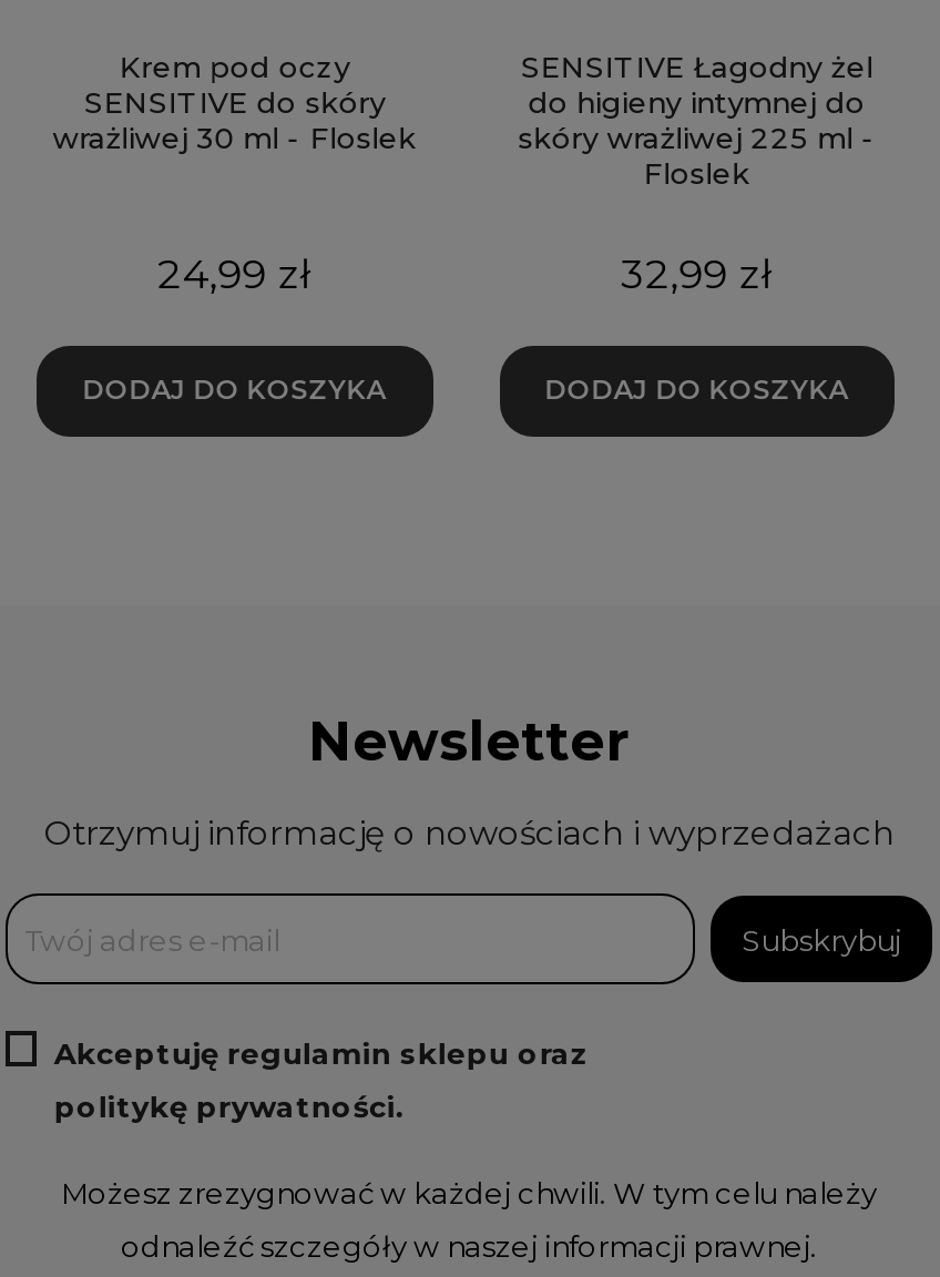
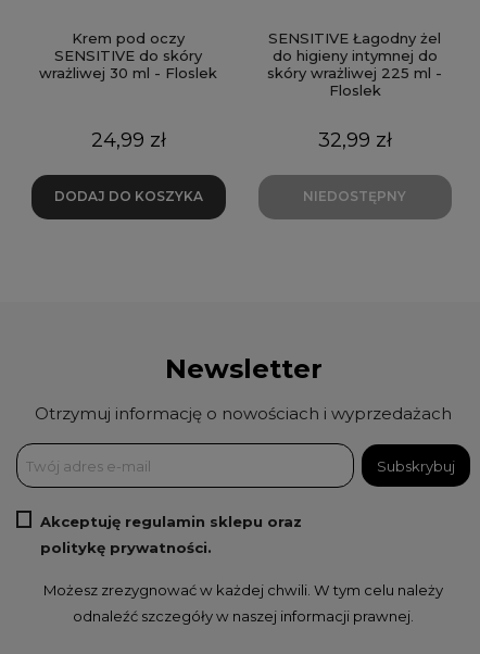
[545,373,848,406] DODAJ DO KOSZYKA -> [303,188,406,205] NIEDOSTĘPNY

